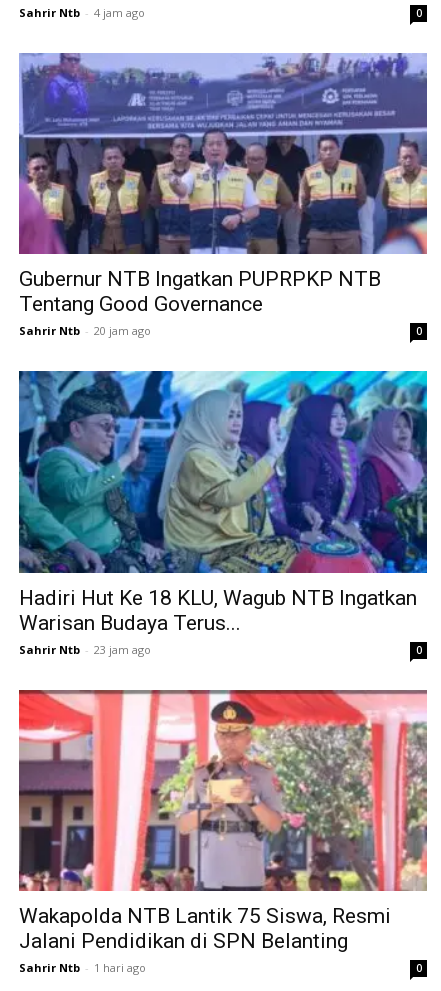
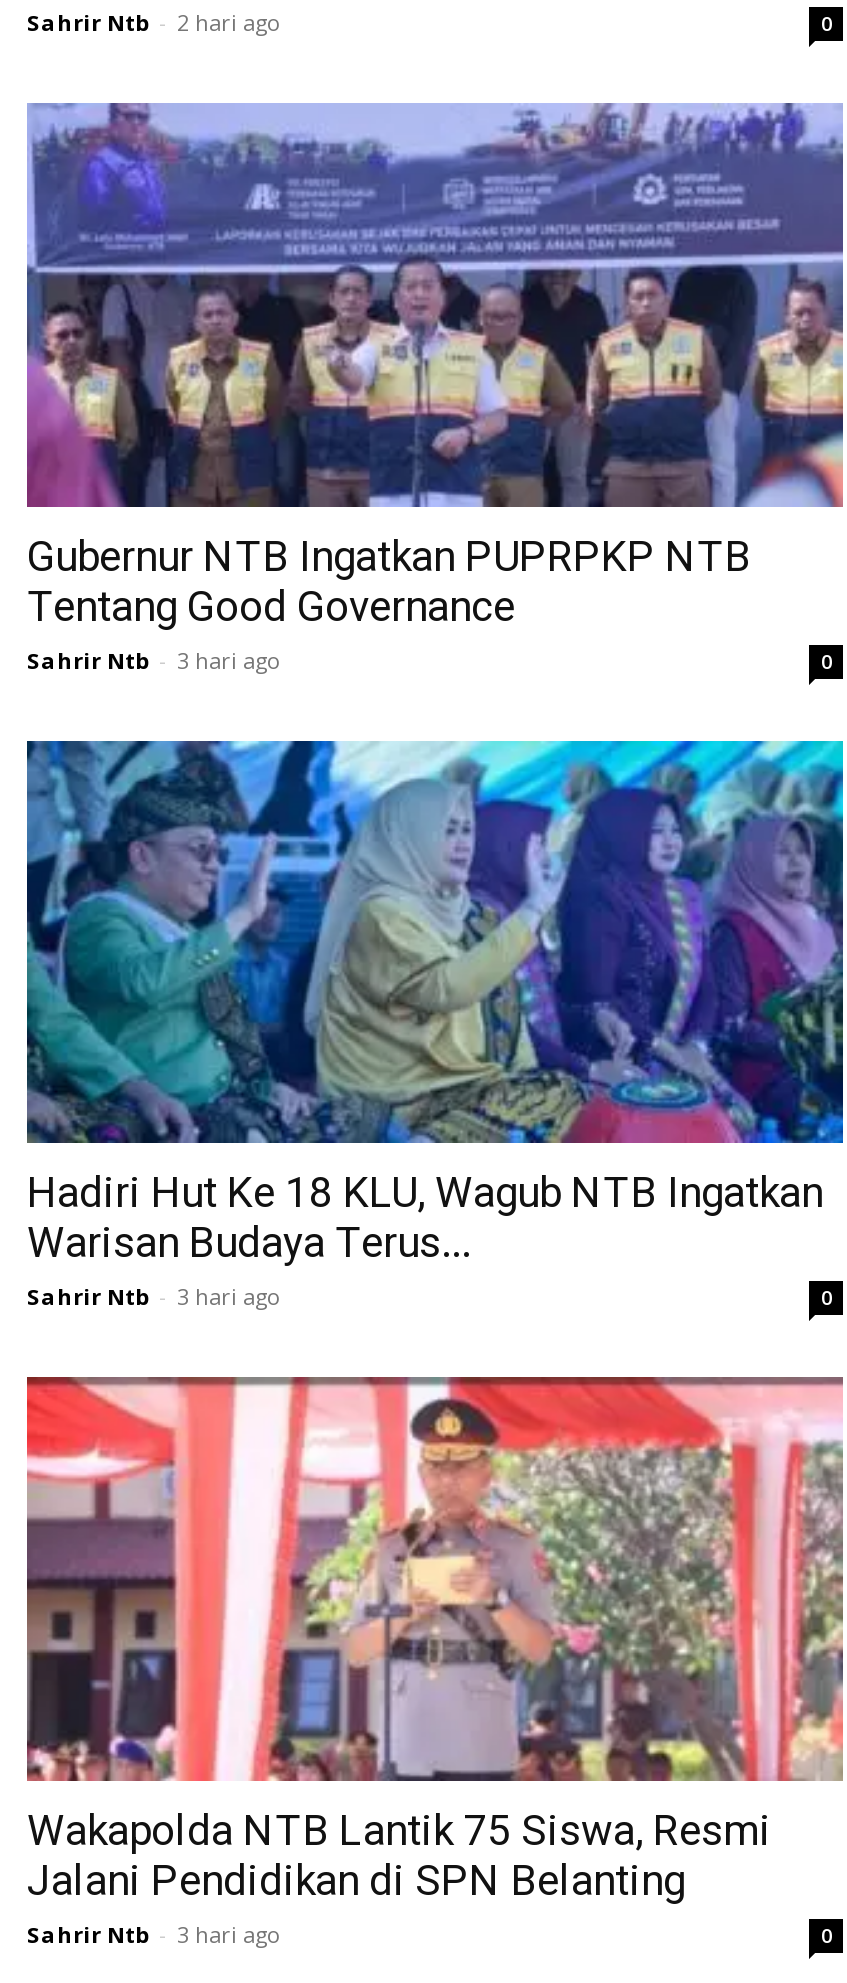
[19,5,145,20] Sahrir Ntb - 4 jam ago -> [27,8,281,38] Sahrir Ntb - 2 hari ago
[19,323,151,338] Sahrir Ntb - 20 jam ago -> [27,645,281,675] Sahrir Ntb - 3 hari ago
[19,642,151,657] Sahrir Ntb - 23 jam ago -> [27,1282,281,1312] Sahrir Ntb - 3 hari ago
[19,960,146,975] Sahrir Ntb - 1 hari ago -> [27,1919,281,1949] Sahrir Ntb - 3 hari ago

